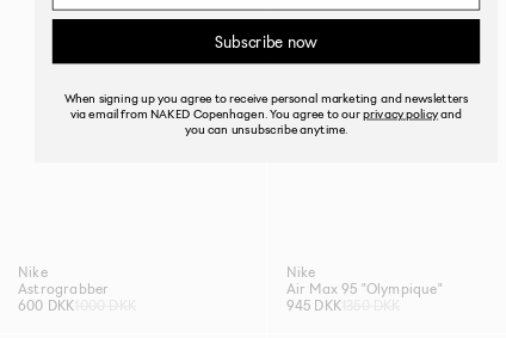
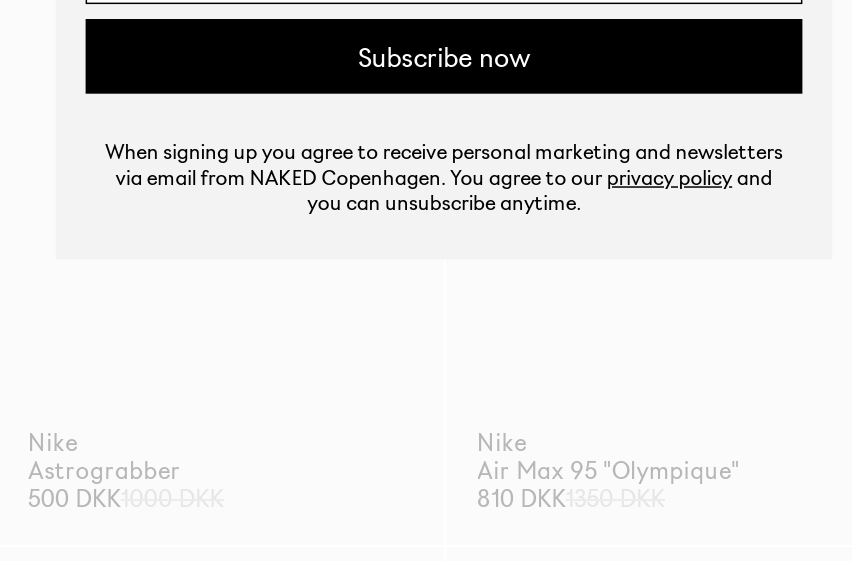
[18,296,74,314] 600 DKK -> [28,482,121,512] 500 DKK
[286,296,341,314] 945 DKK -> [477,482,566,512] 810 DKK

